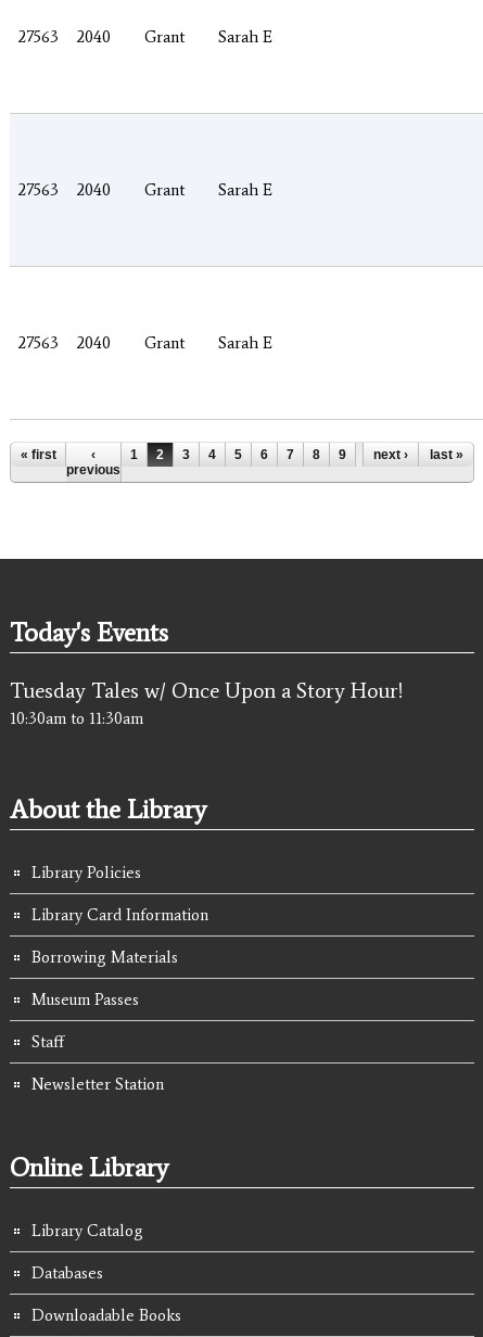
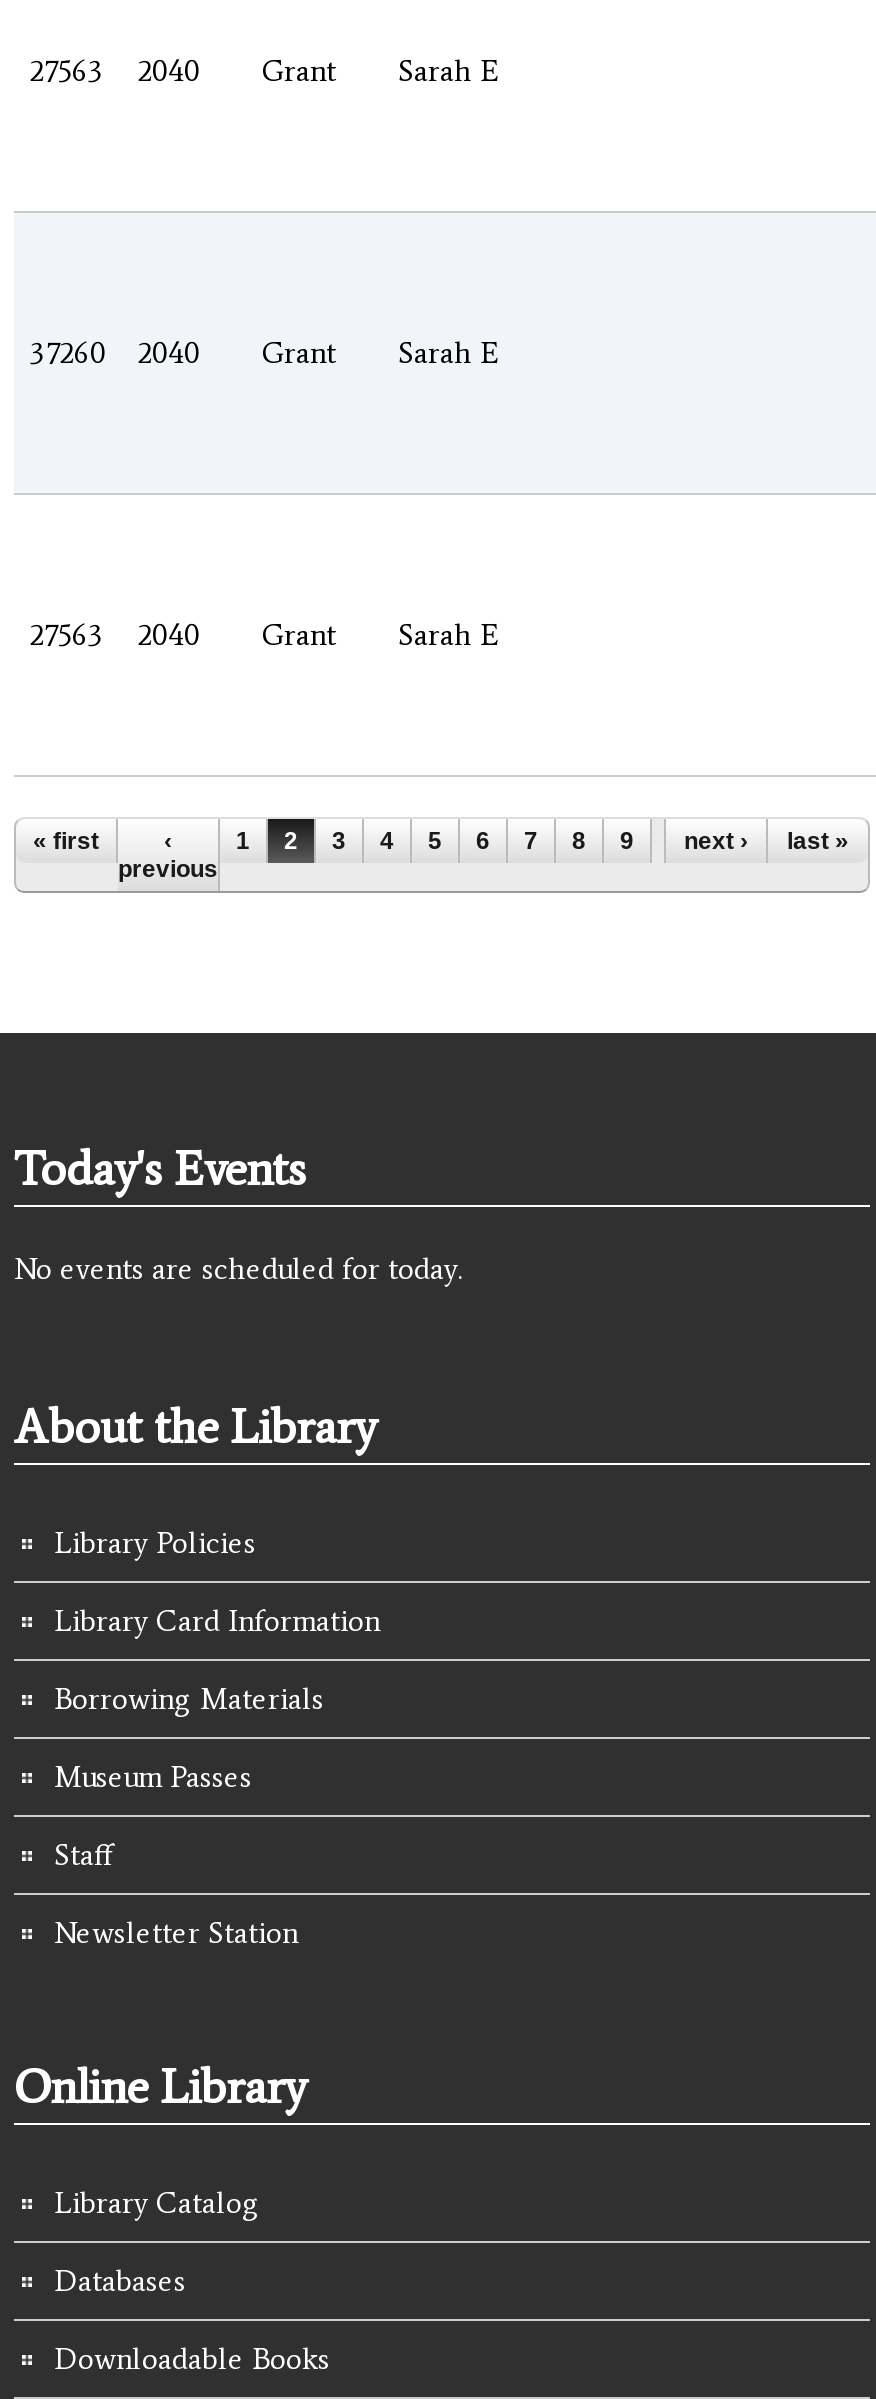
[18,180,272,200] 27563 2040 Grant Sarah E -> [30,335,498,371] 37260 2040 Grant Sarah E
[10,677,403,728] Tuesday Tales w/ Once Upon a Story Hour! | 10:30am to 11:30am -> [14,1251,464,1287] No events are scheduled for today.

